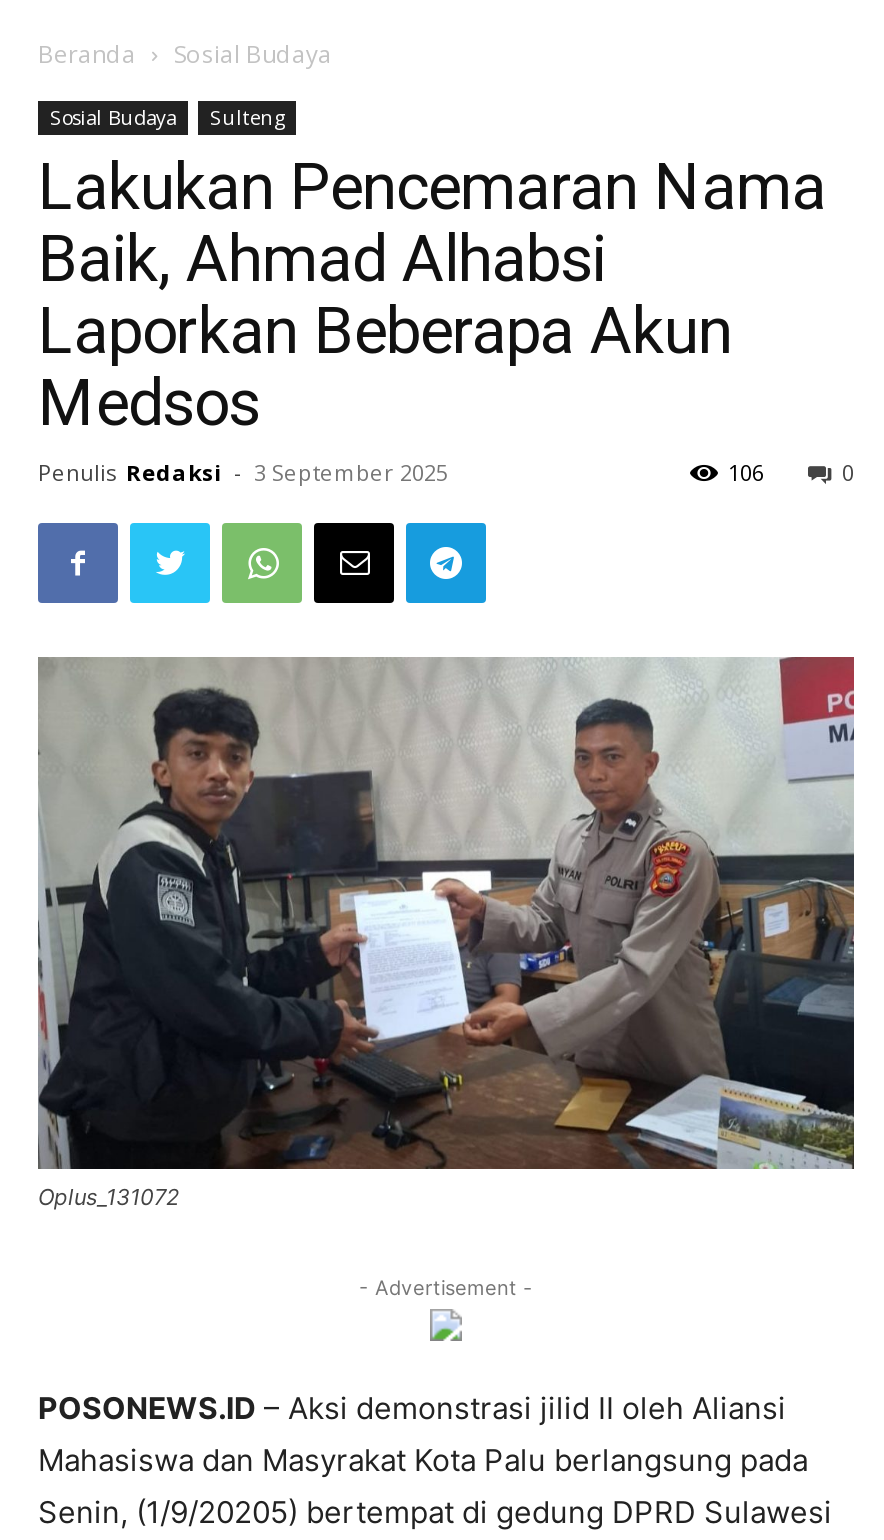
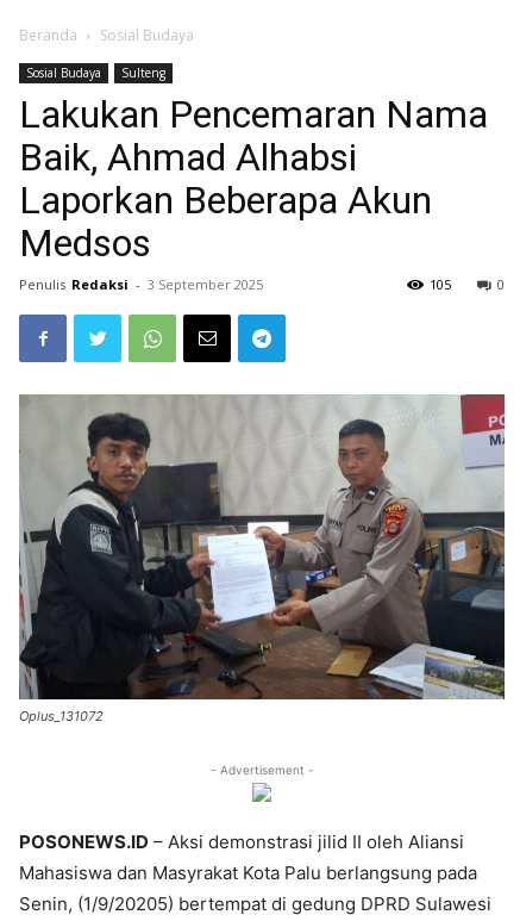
[728,457,764,487] 106 -> [430,275,451,293] 105

